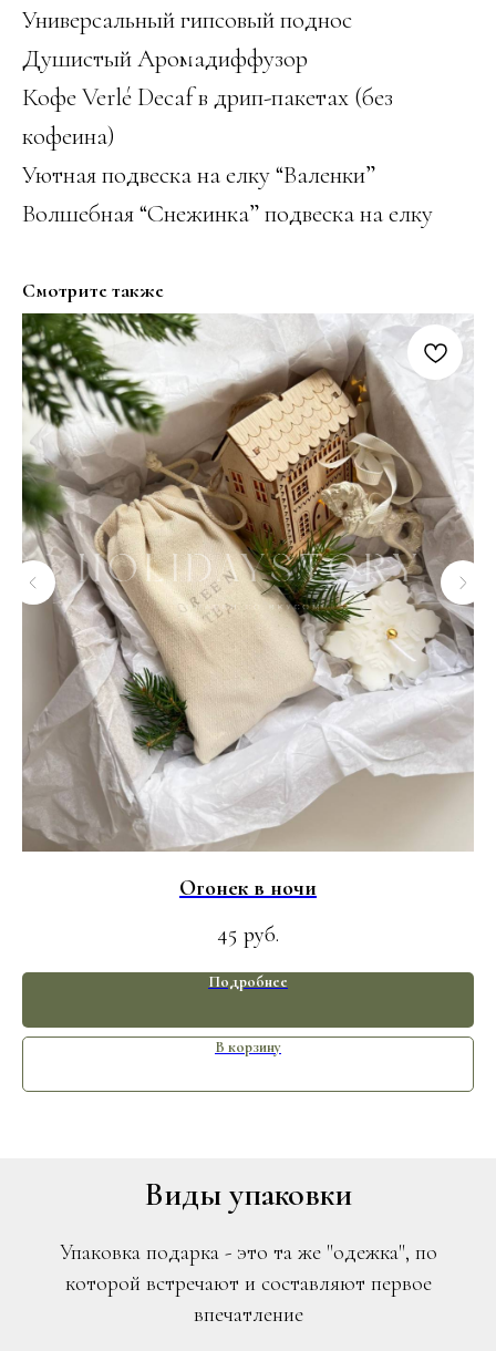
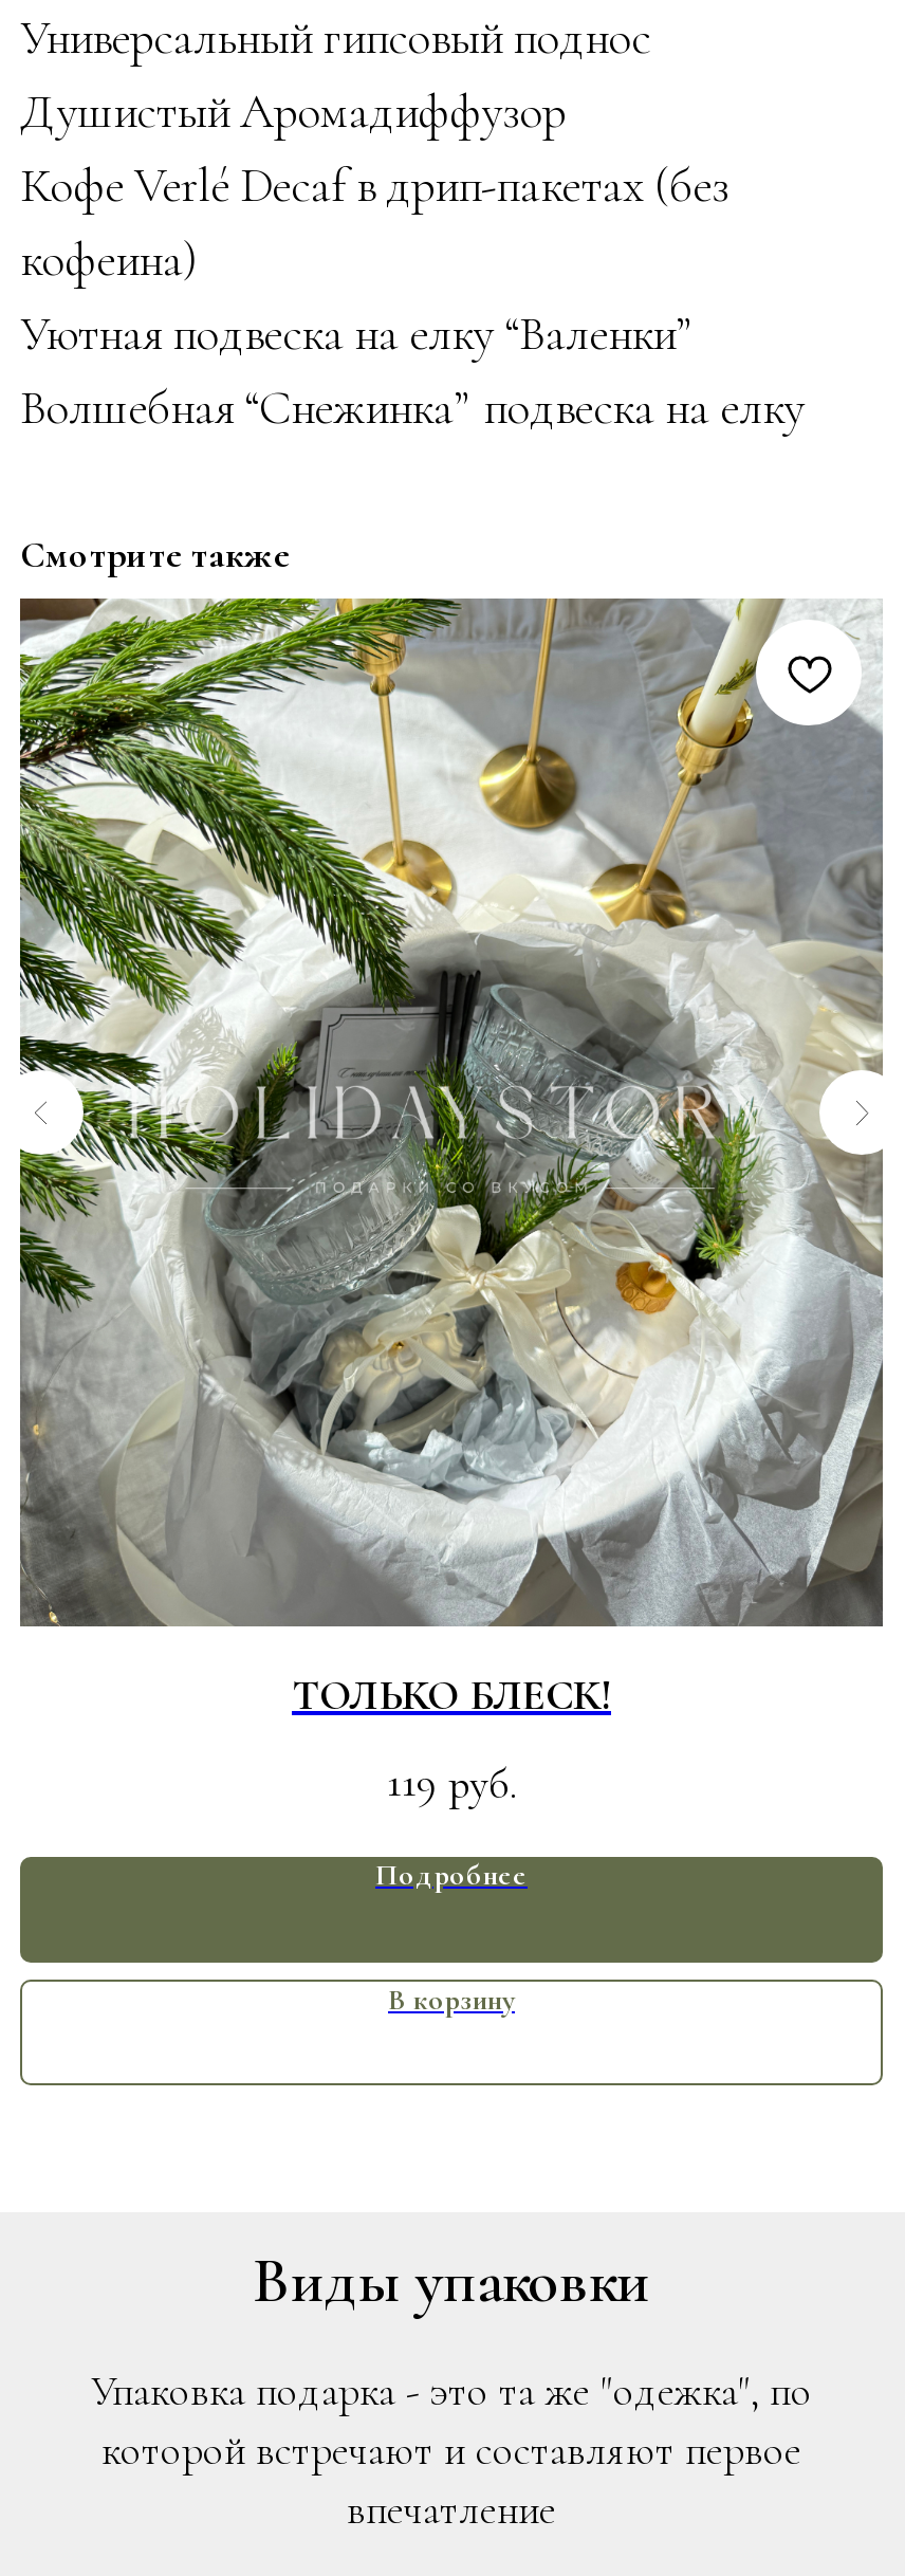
[21,312,474,902] [image] | Огонек в ночи -> [18,596,885,1722] [image] | ТОЛЬКО БЛЕСК!
[217,920,279,947] 45 руб. -> [387,1758,516,1809] 119 руб.

